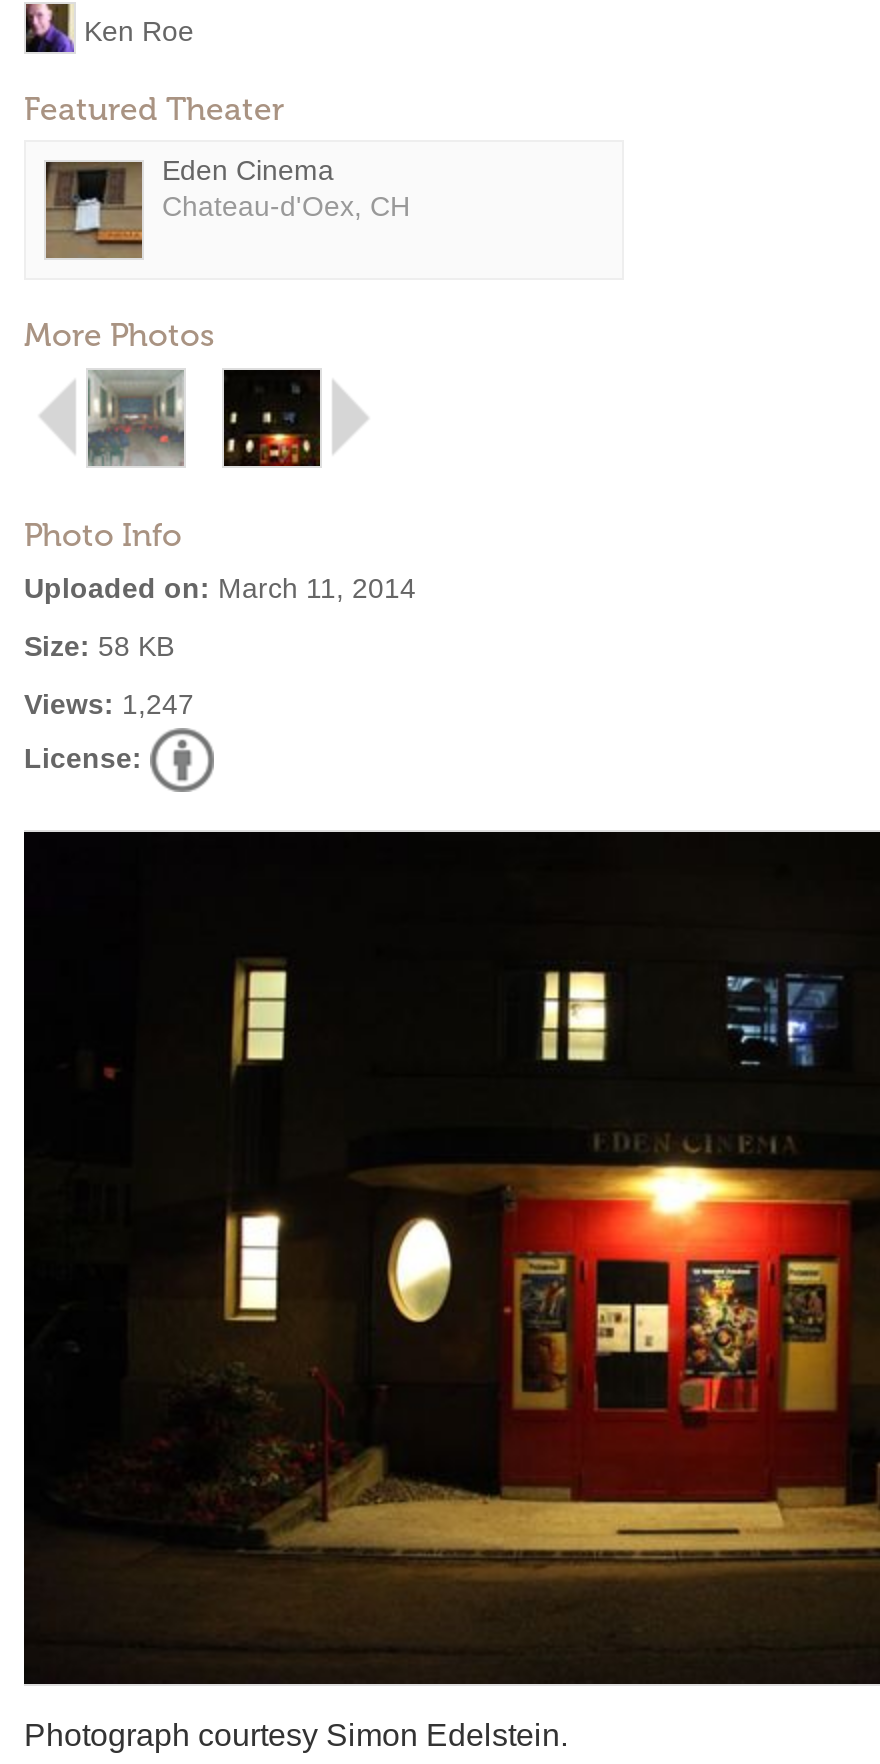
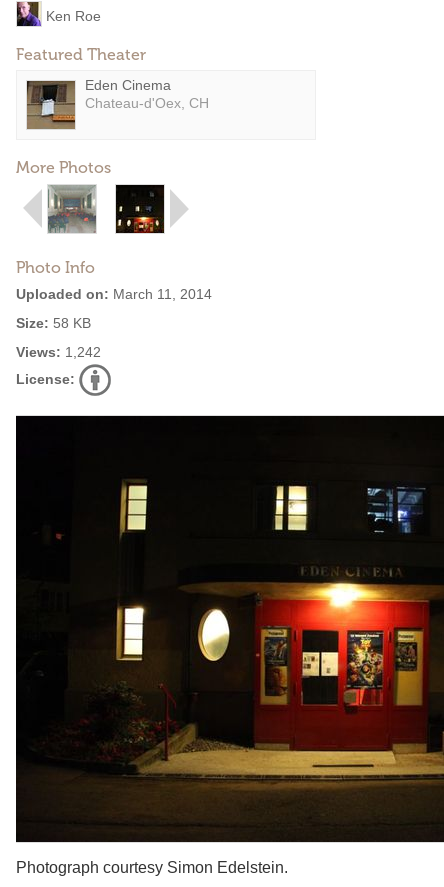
[24,688,194,720] Views: 1,247 -> [16,344,101,360] Views: 1,242

